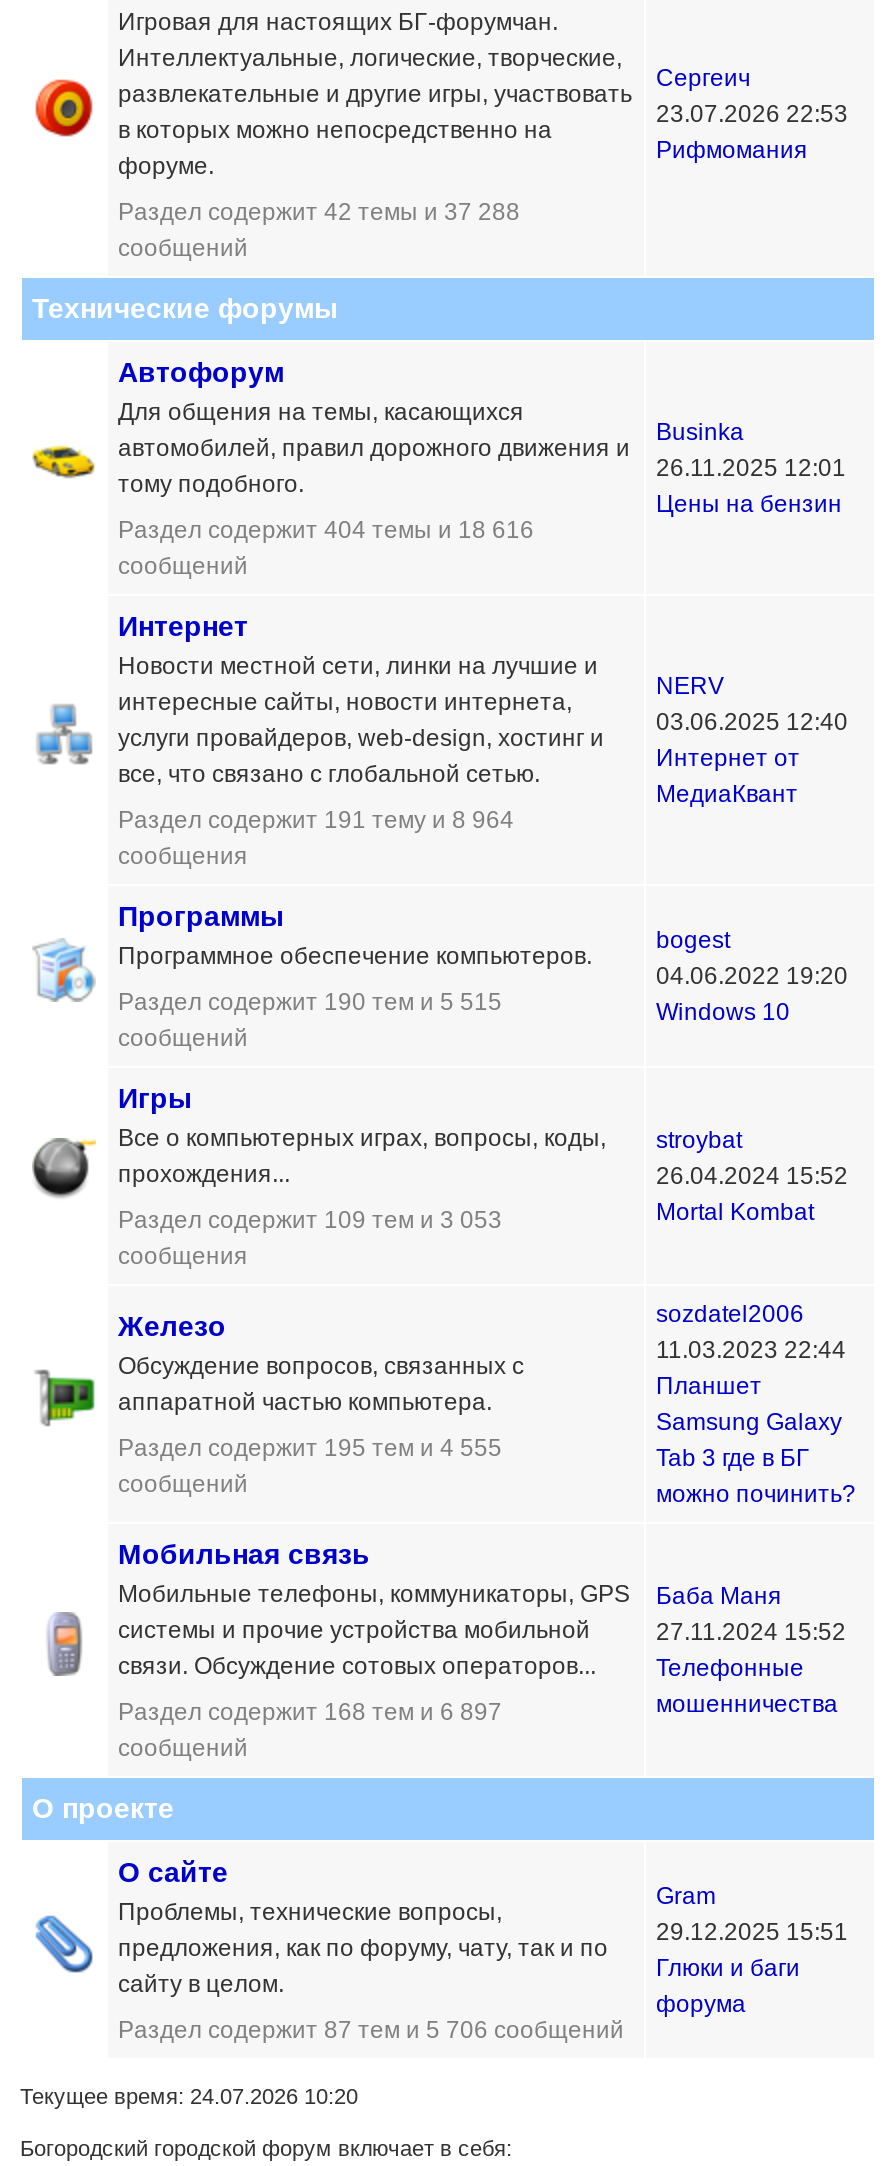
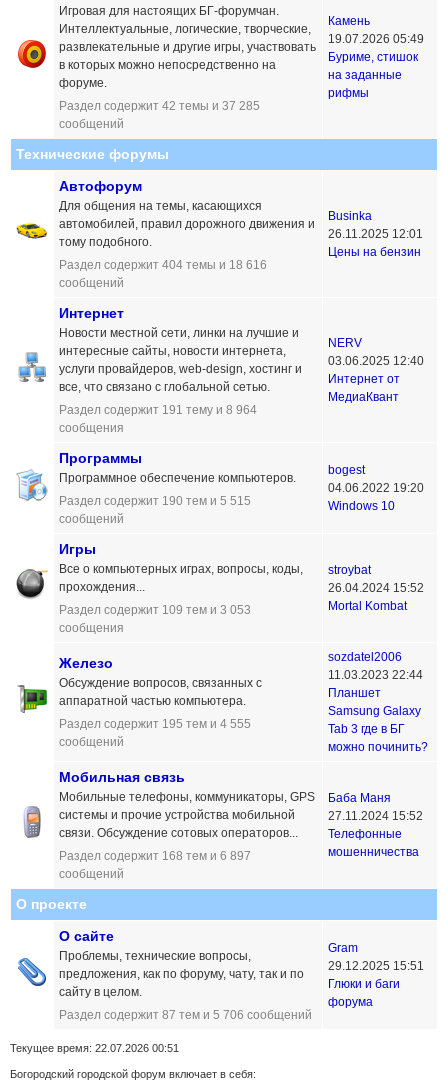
[656,64,848,164] Сергеич | 23.07.2026 22:53 | Рифмомания -> [328,14,424,100] Камень | 19.07.2026 05:49 | Буриме, стишок | на заданные | рифмы
[118,198,520,226] Раздел содержит 42 темы и 37 288 -> [59,99,260,113] Раздел содержит 42 темы и 37 285
[20,2084,358,2108] Текущее время: 24.07.2026 10:20 -> [10,1042,179,1054] Текущее время: 22.07.2026 00:51

